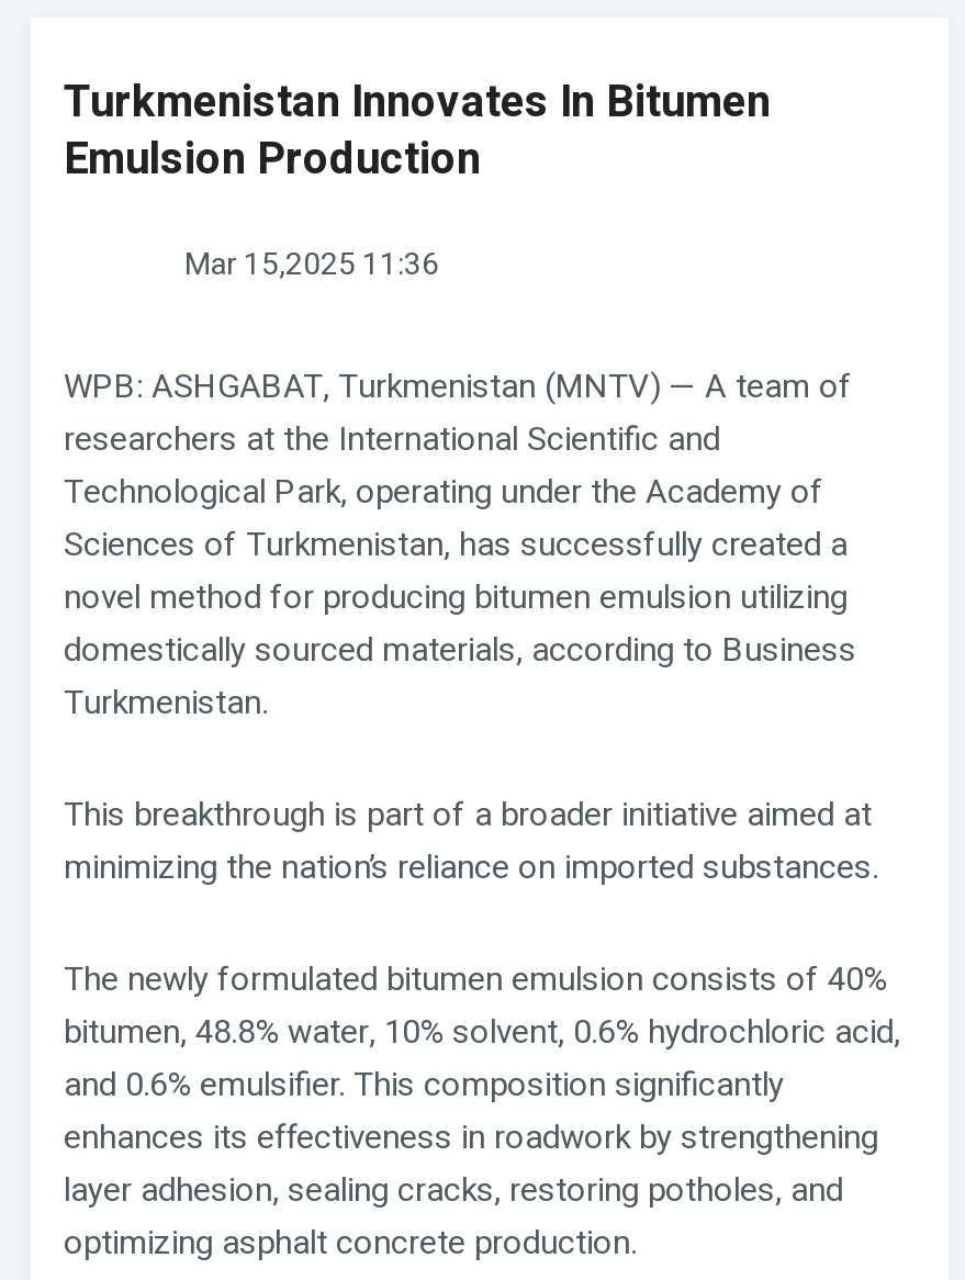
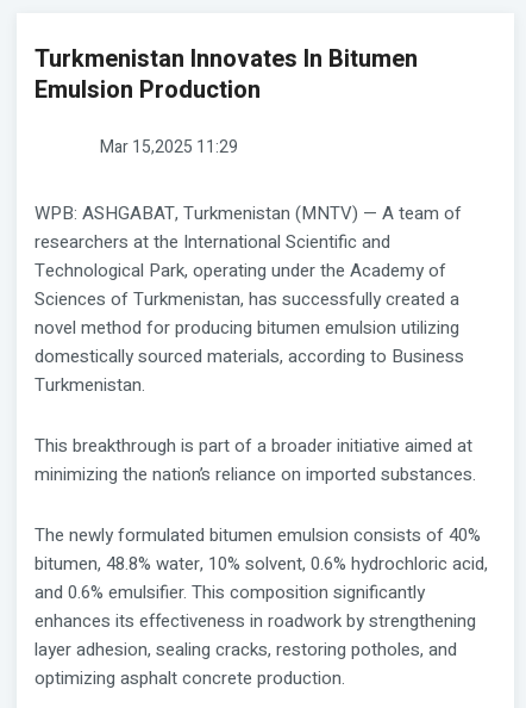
[184,242,439,288] Mar 15,2025 11:36 -> [100,135,238,160] Mar 15,2025 11:29

